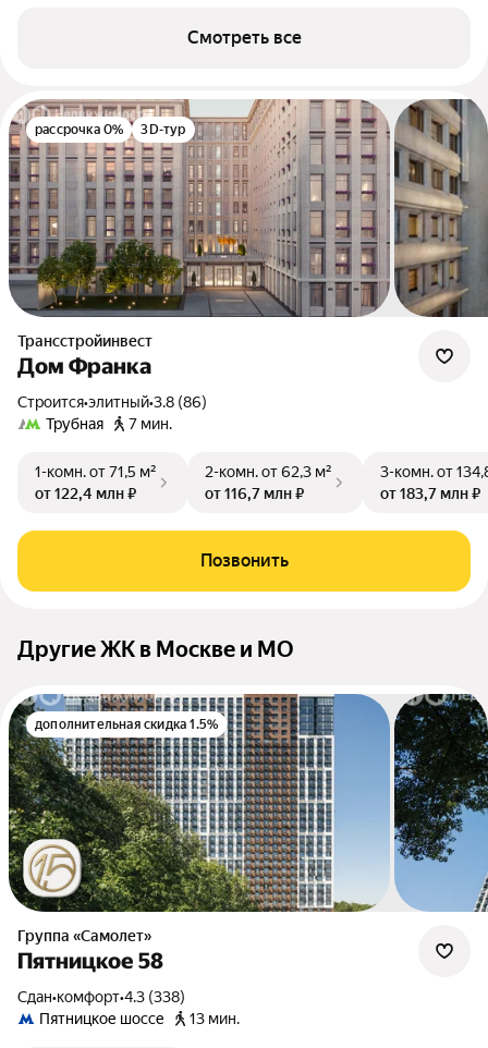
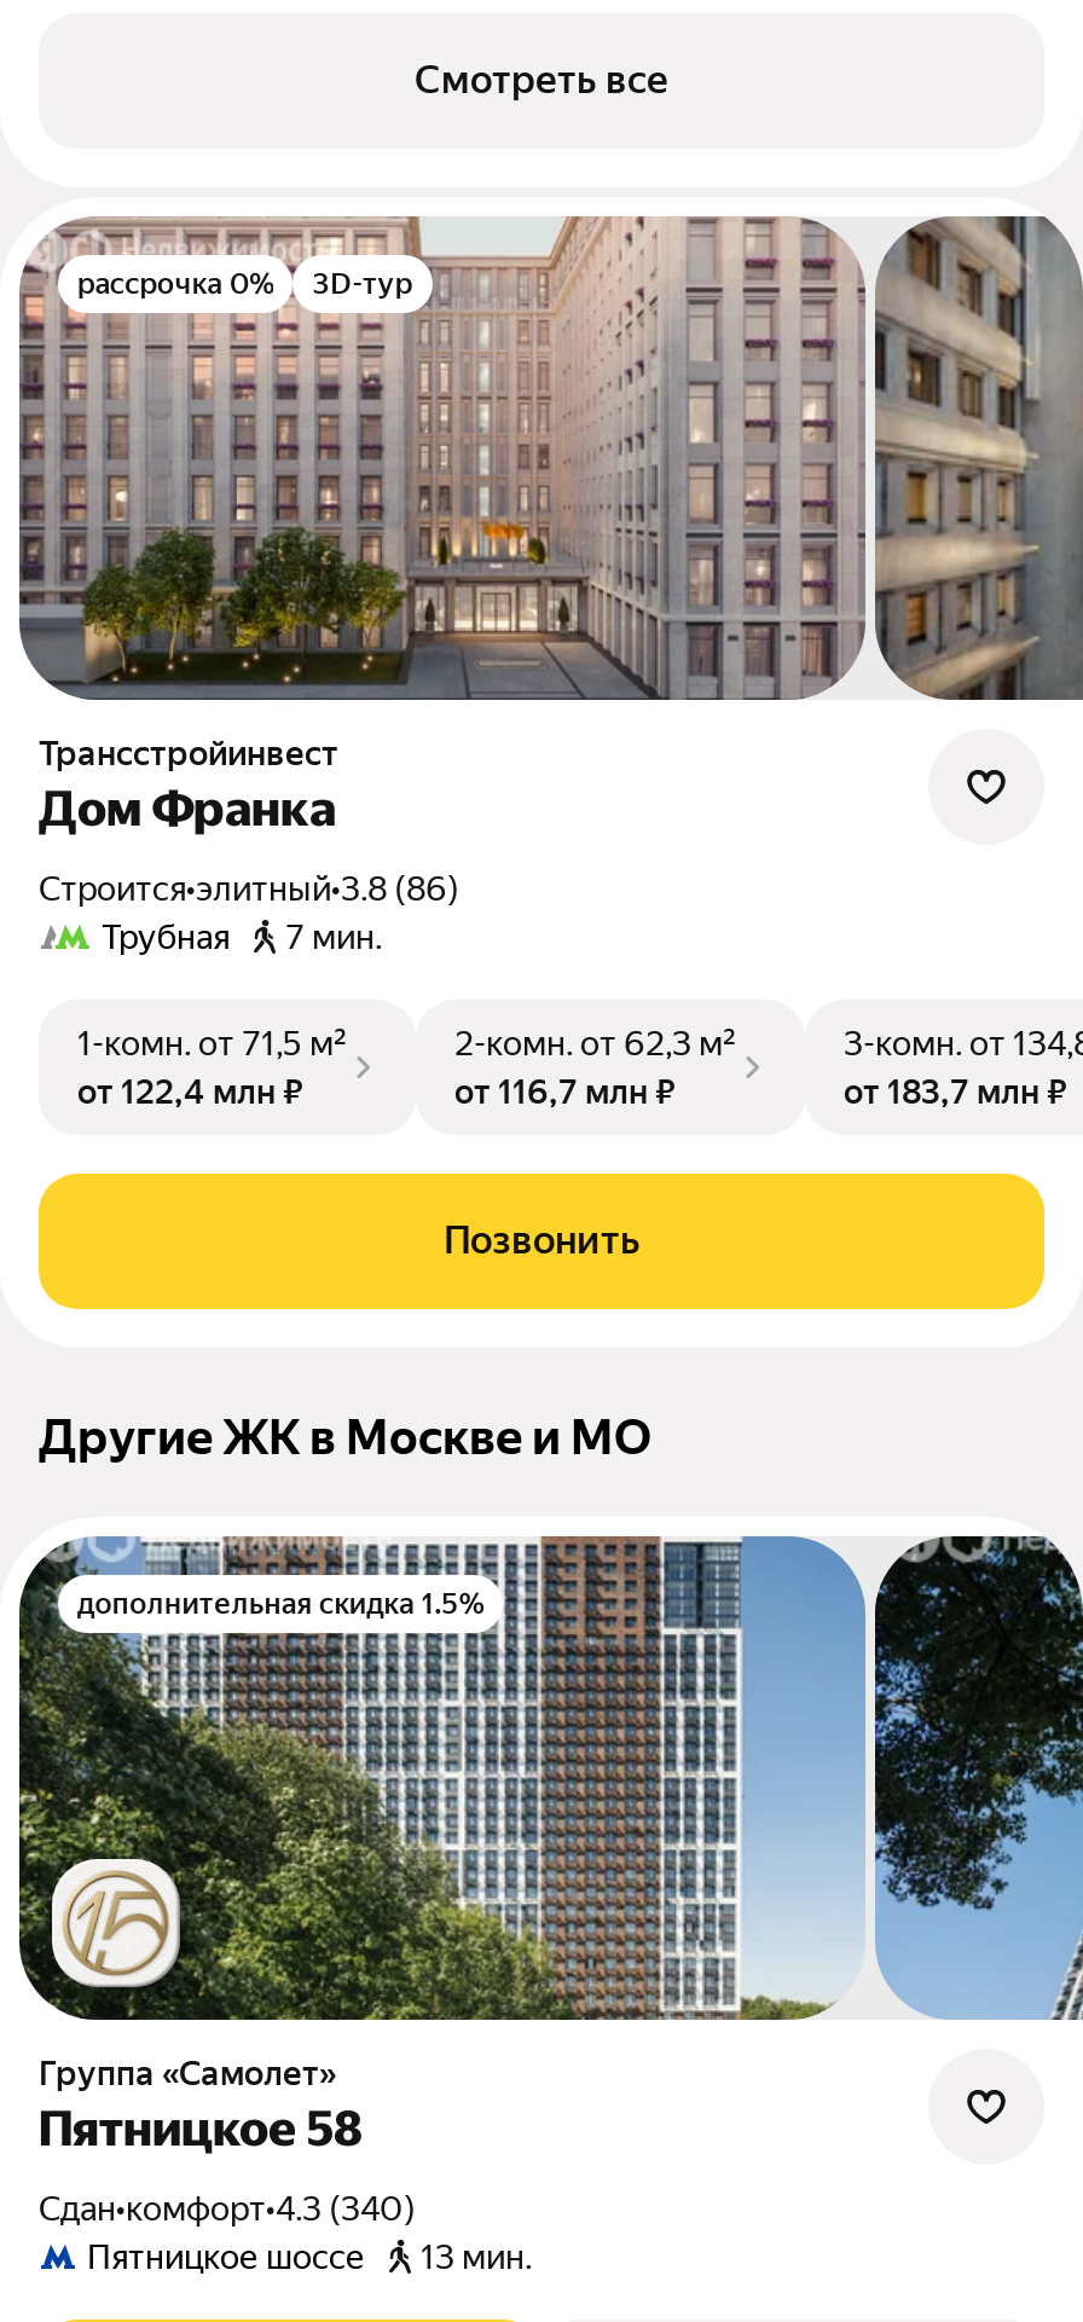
[27,988,185,1006] Сдан•комфорт•4.3 (338) -> [60,2190,416,2228] Сдан•комфорт•4.3 (340)

